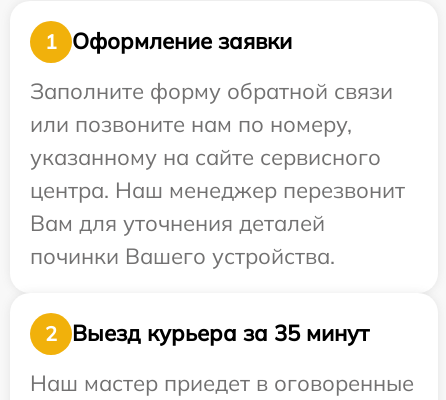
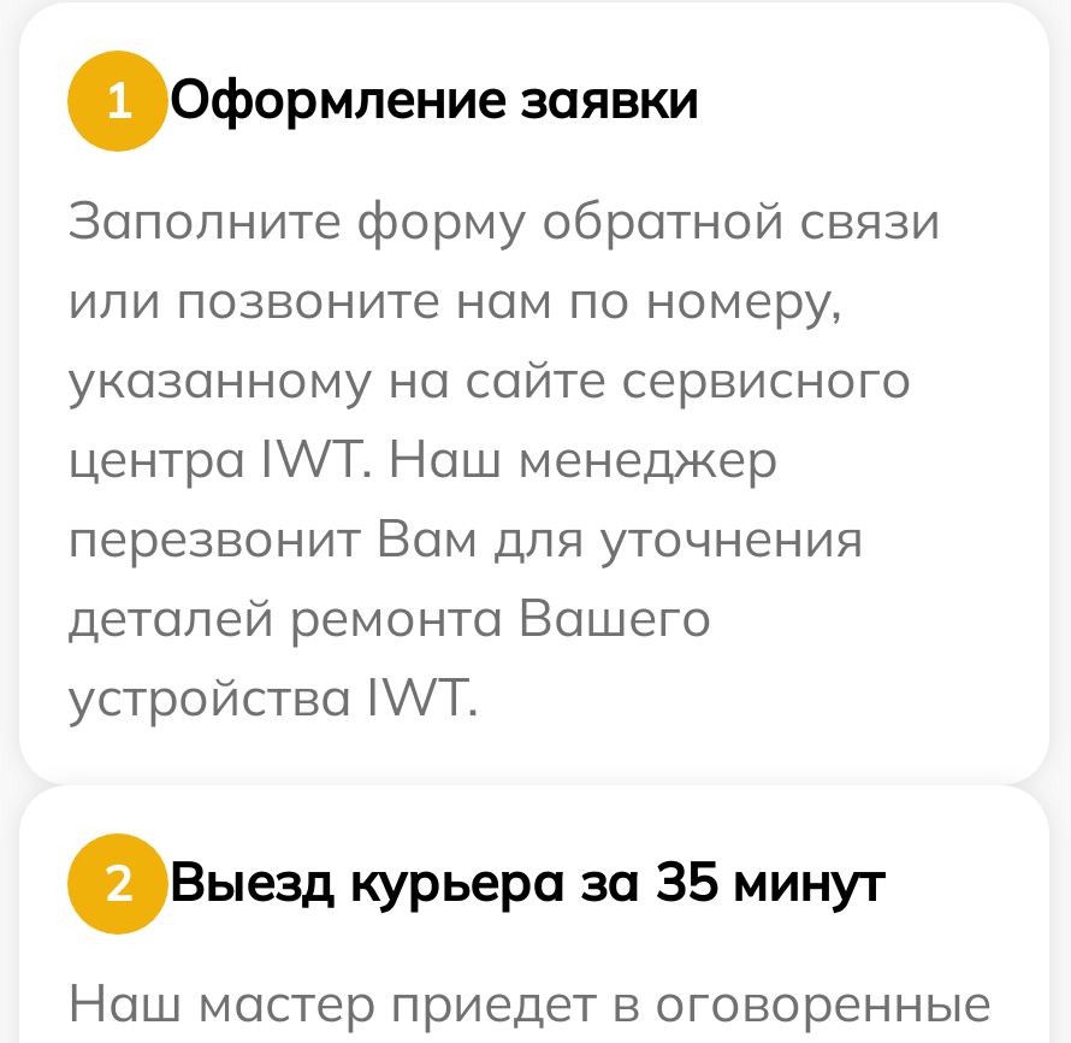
[30,176,405,270] центра. Наш менеджер перезвонит | Вам для уточнения деталей | починки Вашего устройства. -> [67,423,864,729] центра IWT. Наш менеджер | перезвонит Вам для уточнения | деталей ремонта Вашего | устройства IWT.

